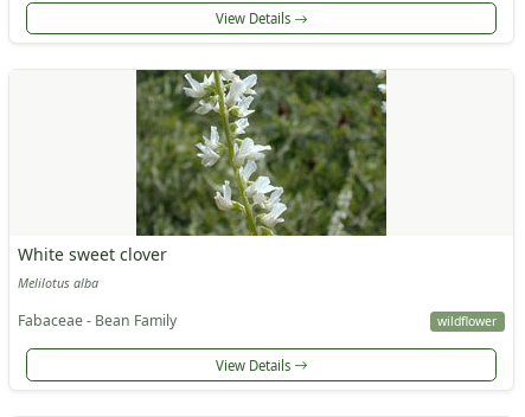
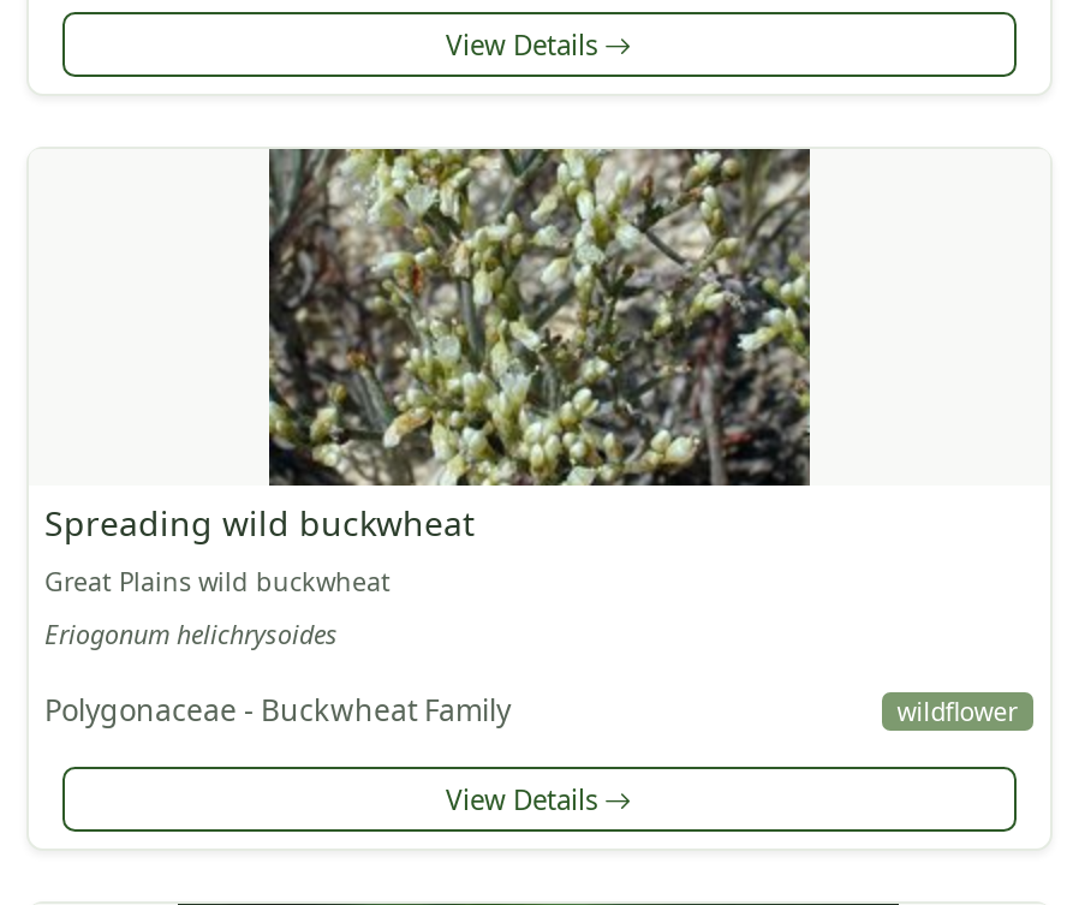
[17,70,395,331] [image] | White sweet clover | Melilotus alba | Fabaceae - Bean Family -> [44,147,812,730] [image] | Spreading wild buckwheat | Great Plains wild buckwheat | Eriogonum helichrysoides | Polygonaceae - Buckwheat Family

